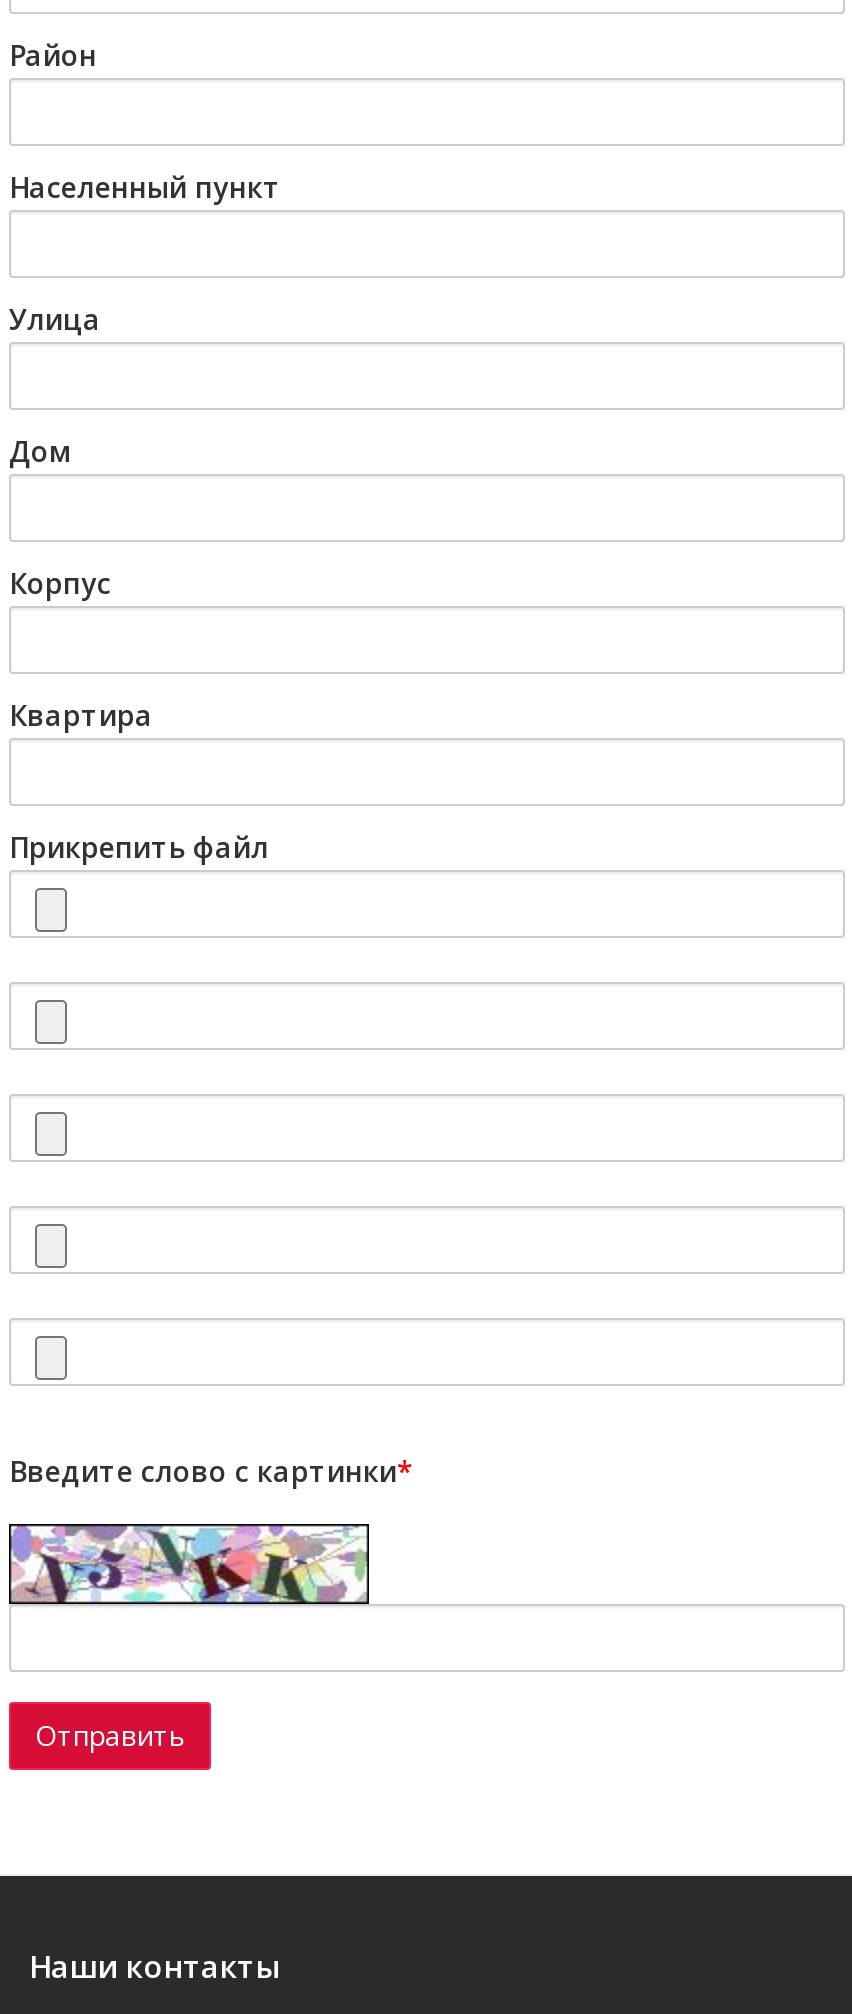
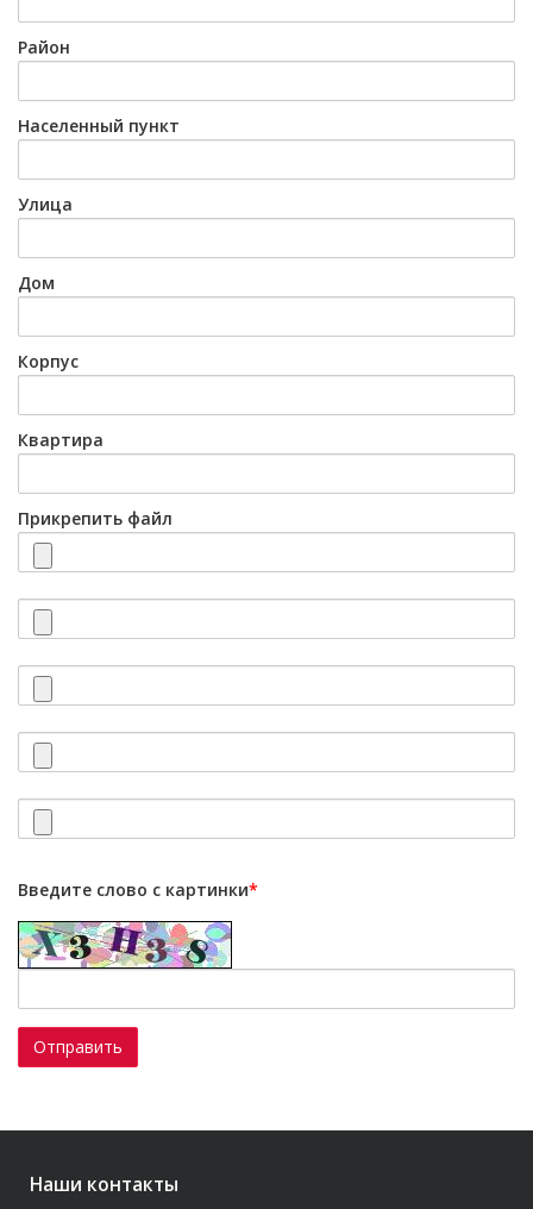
[9,1524,369,1604] [image] -> [18,921,232,969] [image]

